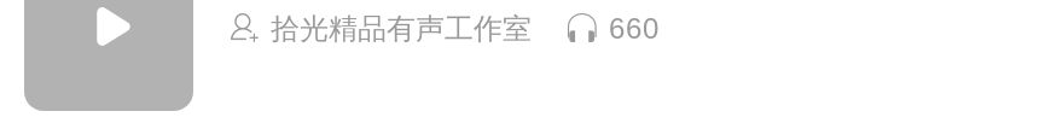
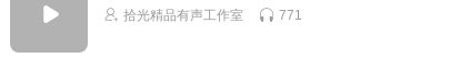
[609,11,660,45] 660 -> [279,7,302,22] 771

